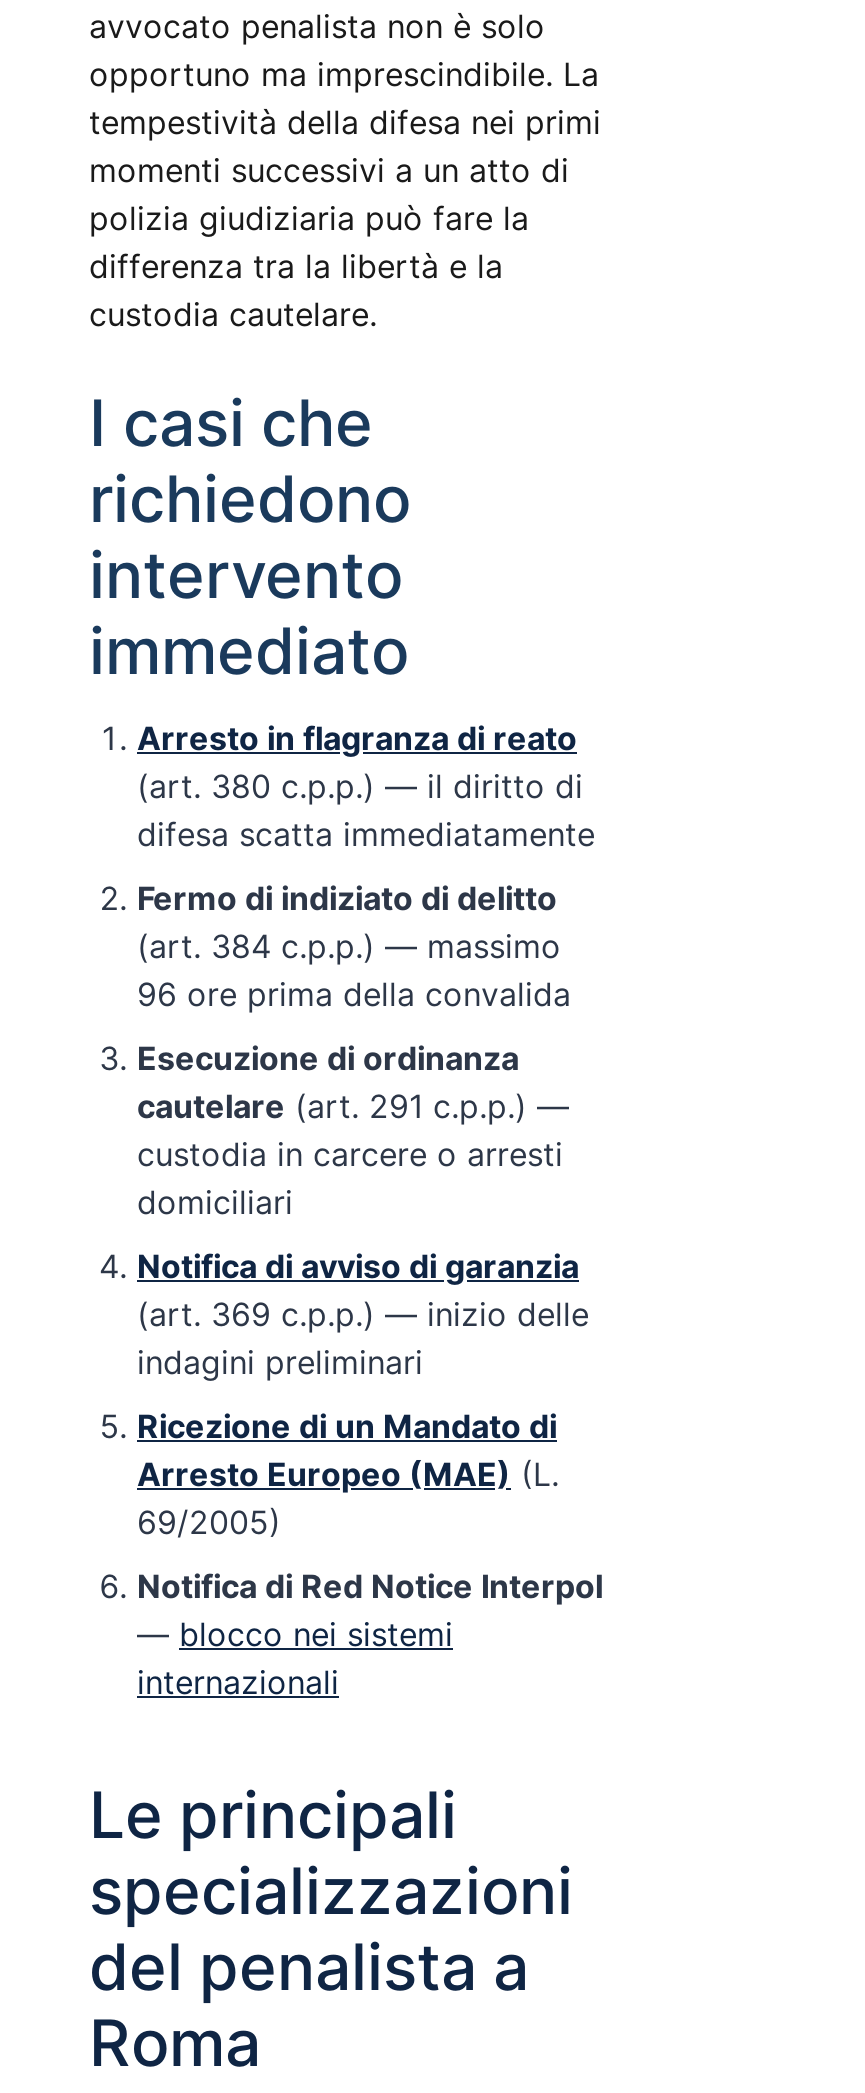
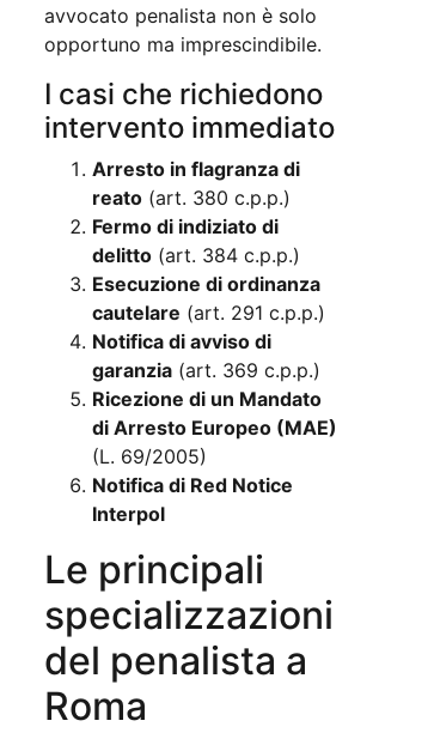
[89,54,601,1014] opportuno ma imprescindibile. La | tempestività della difesa nei primi | momenti successivi a un atto di | polizia giudiziaria può fare la | differenza tra la libertà e la | custodia cautelare. | I casi che | richiedono | intervento | immediato | Arresto in flagranza di reato | (art. 380 c.p.p.) — il diritto di | difesa scatta immediatamente | Fermo di indiziato di delitto | (art. 384 c.p.p.) — massimo | 96 ore prima della convalida -> [44,32,335,267] opportuno ma imprescindibile. | I casi che richiedono | intervento immediato | Arresto in flagranza di | reato (art. 380 c.p.p.) | Fermo di indiziato di | delitto (art. 384 c.p.p.)
[137,1086,603,1702] cautelare (art. 291 c.p.p.) — | custodia in carcere o arresti | domiciliari | Notifica di avviso di garanzia | (art. 369 c.p.p.) — inizio delle | indagini preliminari | Ricezione di un Mandato di | Arresto Europeo (MAE) (L. | 69/2005) | Notifica di Red Notice Interpol | — blocco nei sistemi | internazionali -> [92,301,337,526] cautelare (art. 291 c.p.p.) | Notifica di avviso di | garanzia (art. 369 c.p.p.) | Ricezione di un Mandato | di Arresto Europeo (MAE) | (L. 69/2005) | Notifica di Red Notice | Interpol

